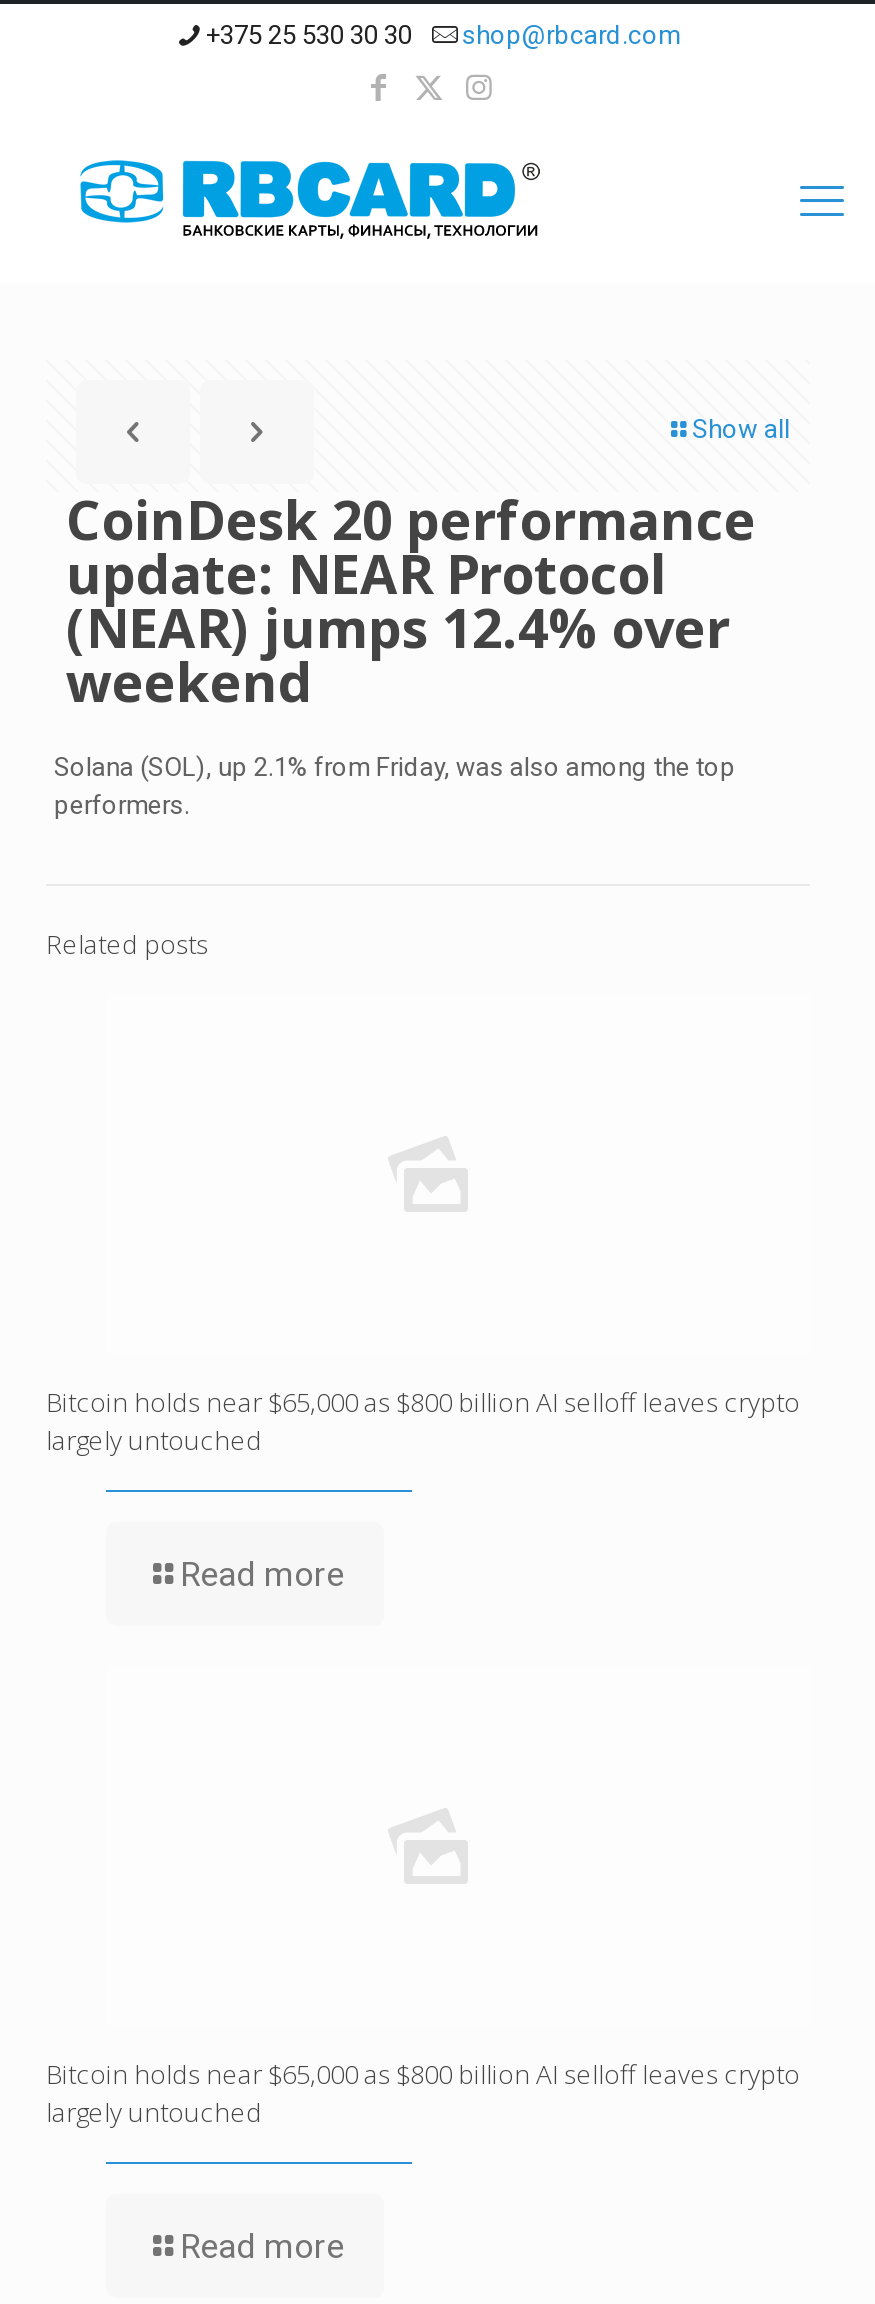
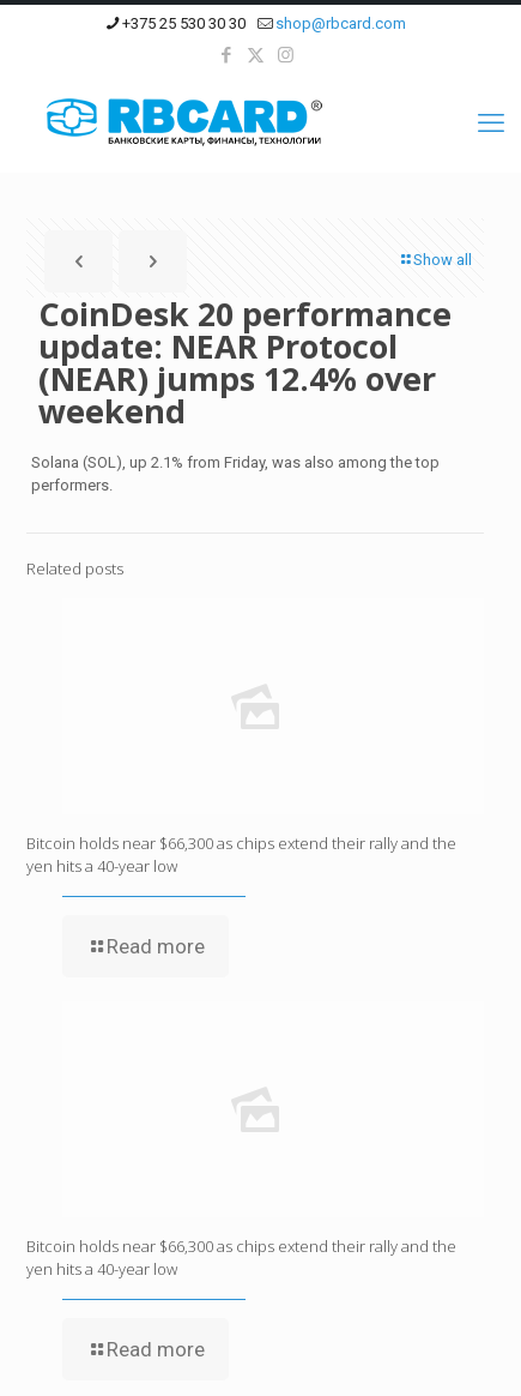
[46,1384,800,1458] Bitcoin holds near $65,000 as $800 billion AI selloff leaves crypto | largely untouched -> [26,832,456,877] Bitcoin holds near $66,300 as chips extend their rally and the | yen hits a 40-year low
[46,2056,800,2130] Bitcoin holds near $65,000 as $800 billion AI selloff leaves crypto | largely untouched -> [26,1235,456,1280] Bitcoin holds near $66,300 as chips extend their rally and the | yen hits a 40-year low

